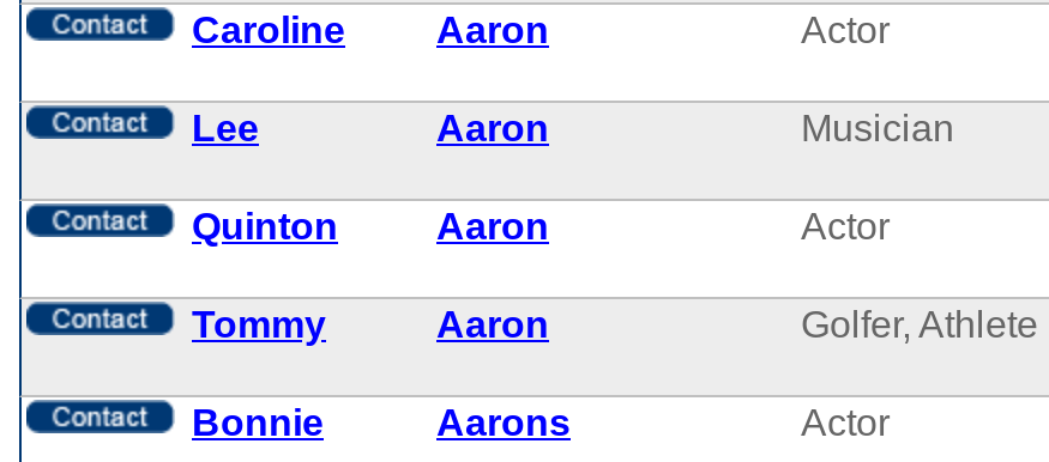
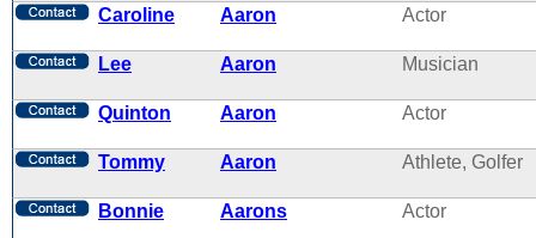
[801,304,1038,345] Golfer, Athlete -> [402,152,523,172] Athlete, Golfer

